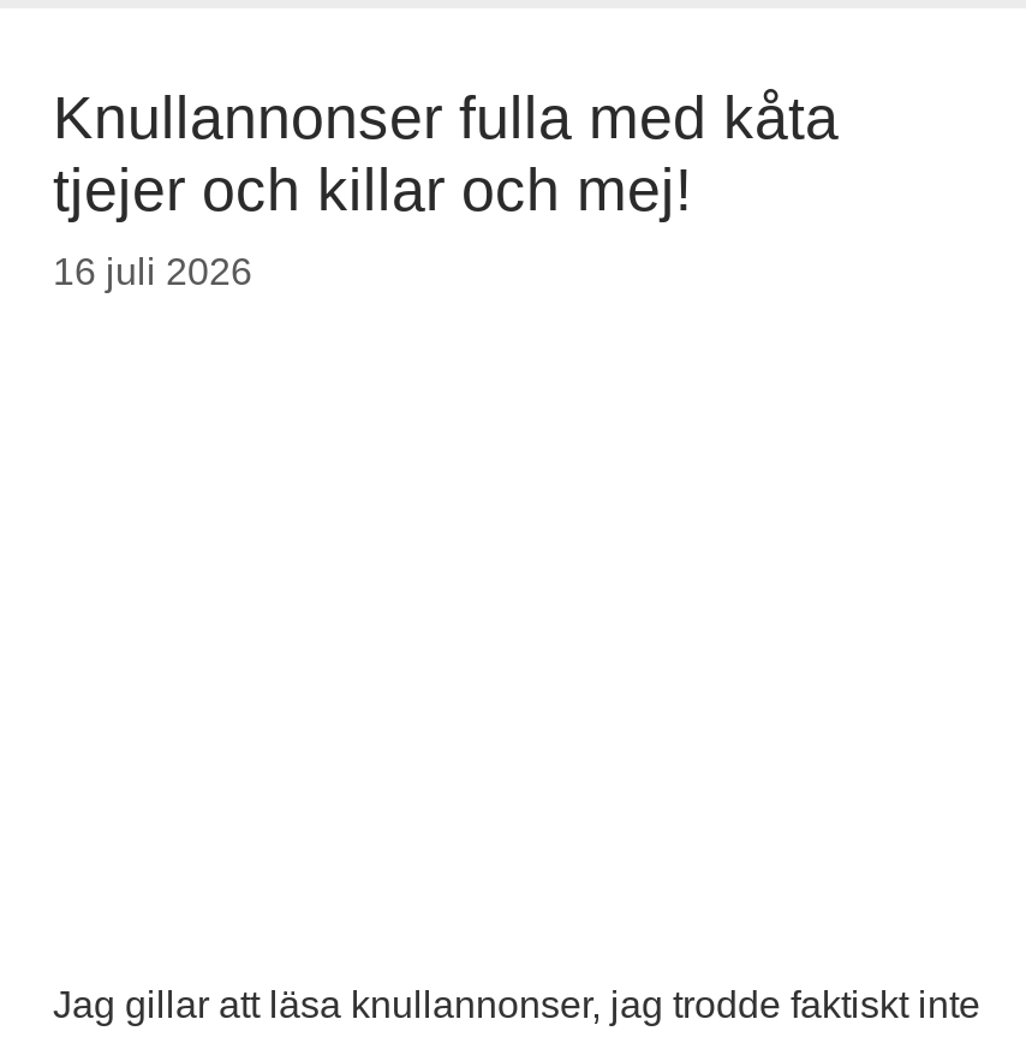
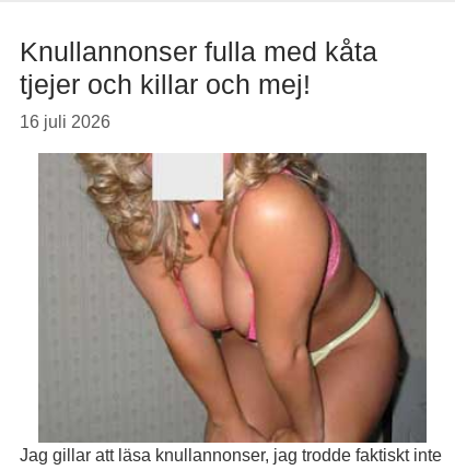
none -> [37,152,428,444] [image]

